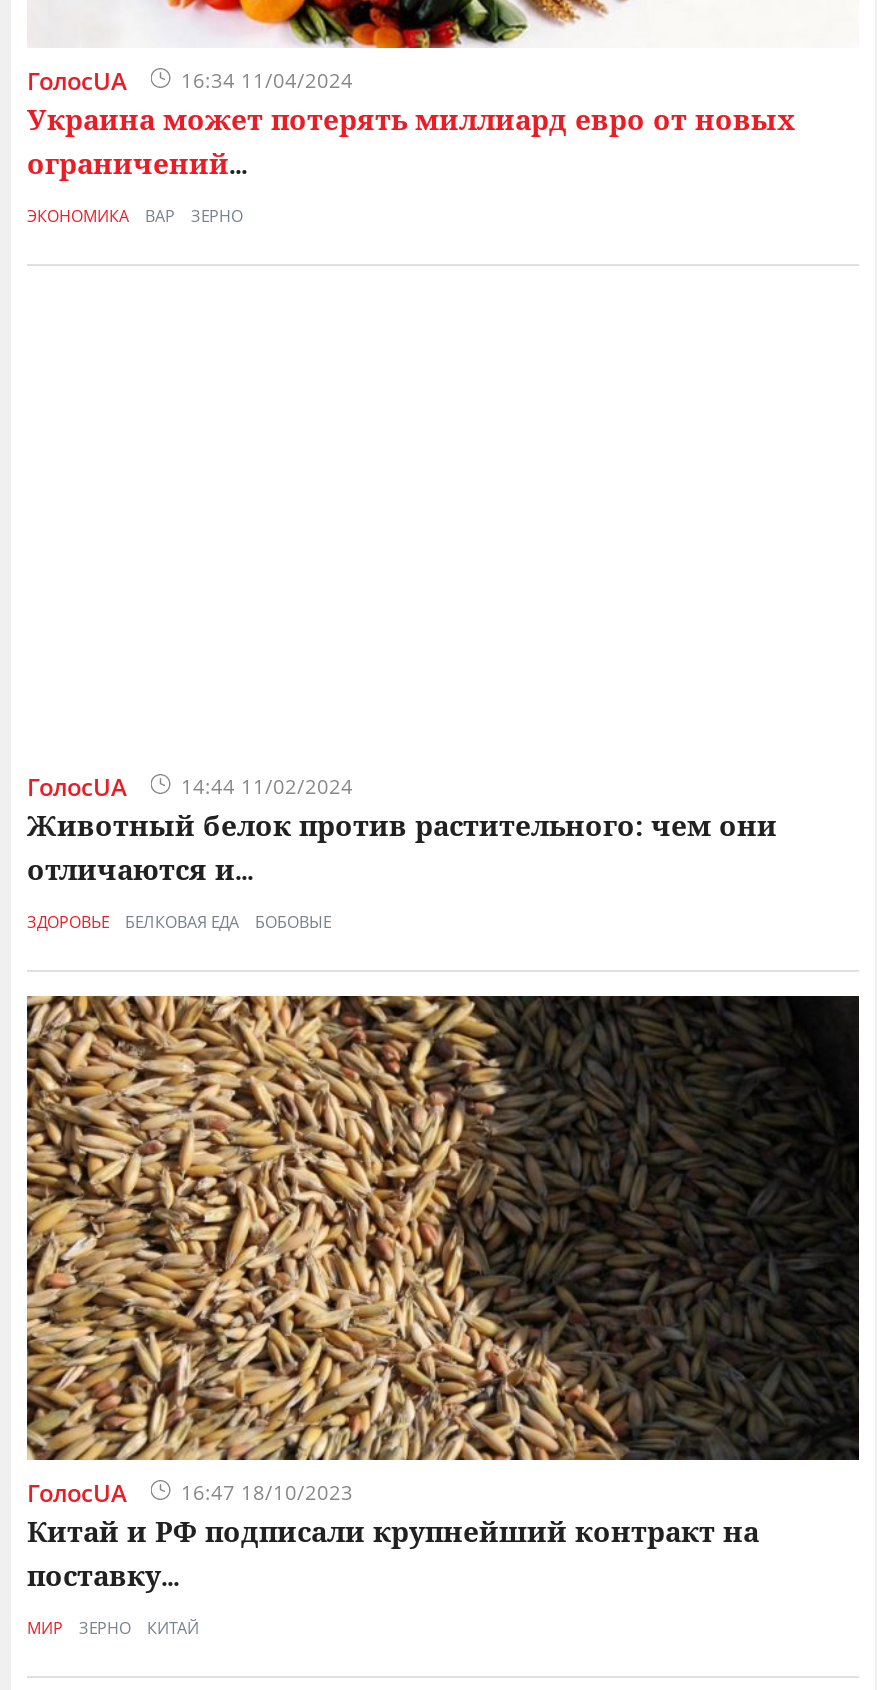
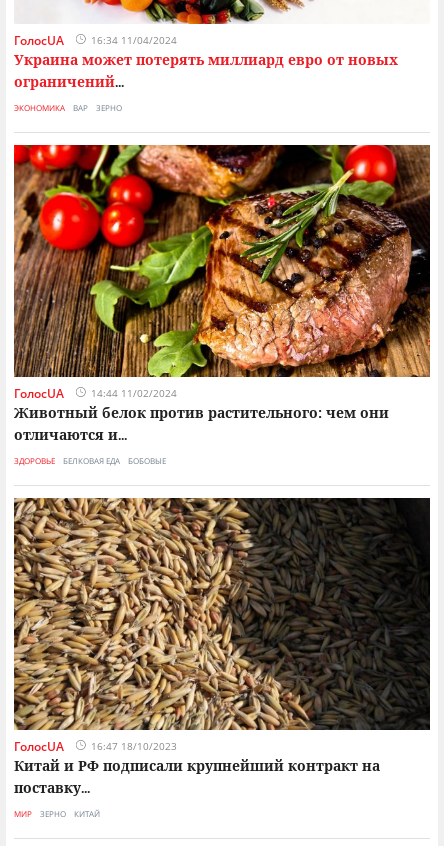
none -> [13,144,431,378] [image]

